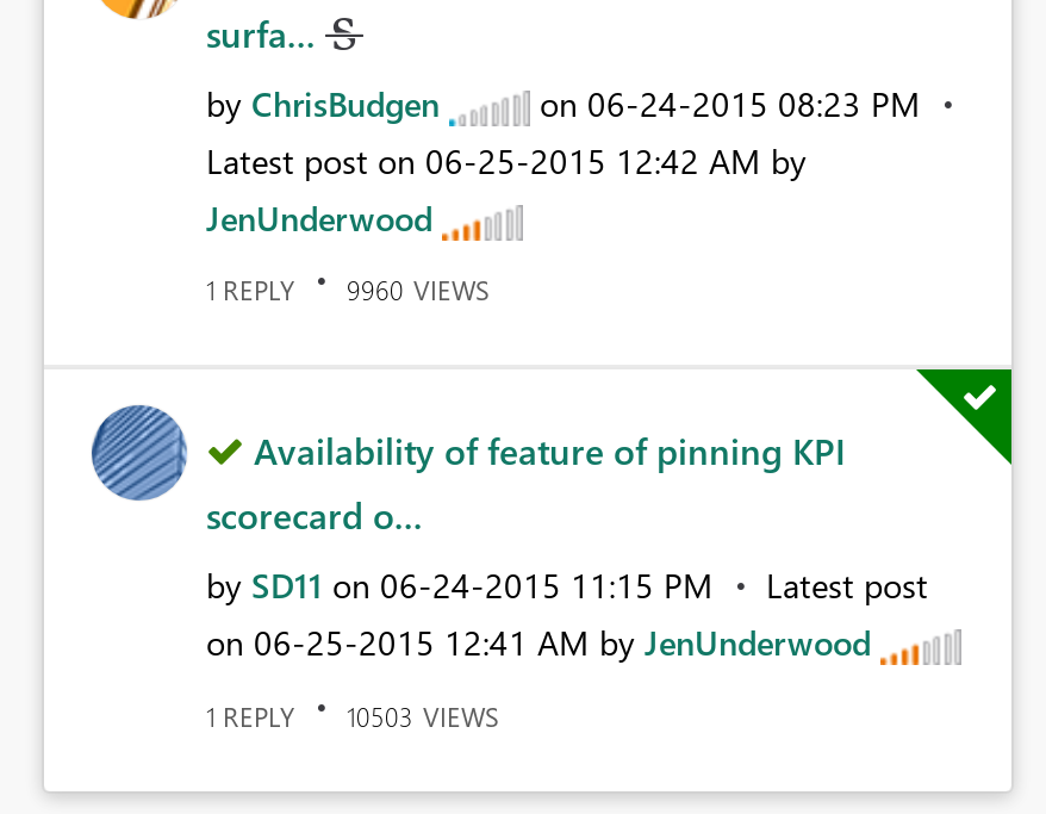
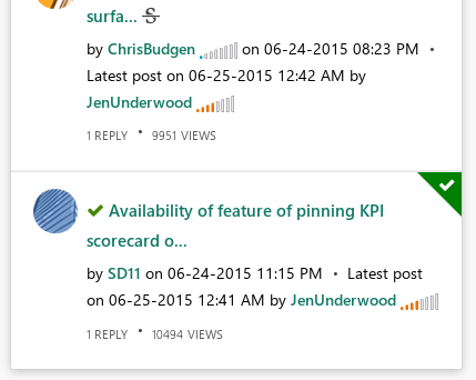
[206,273,490,308] 1 REPLY 9960 VIEWS -> [87,127,216,144] 1 REPLY 9951 VIEWS
[206,698,499,734] 1 REPLY 10503 VIEWS -> [87,325,223,342] 1 REPLY 10494 VIEWS

